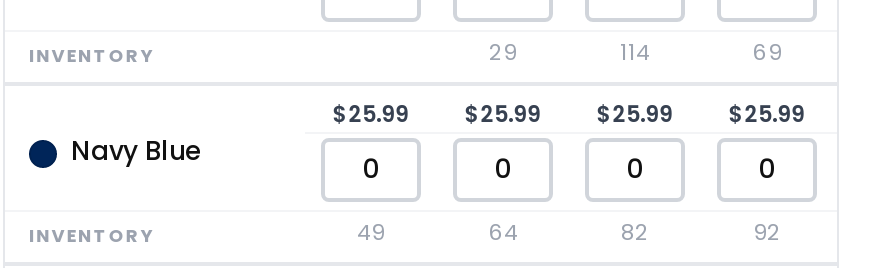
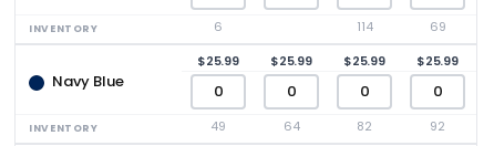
[489,36,517,68] 29 -> [214,18,223,36] 6

